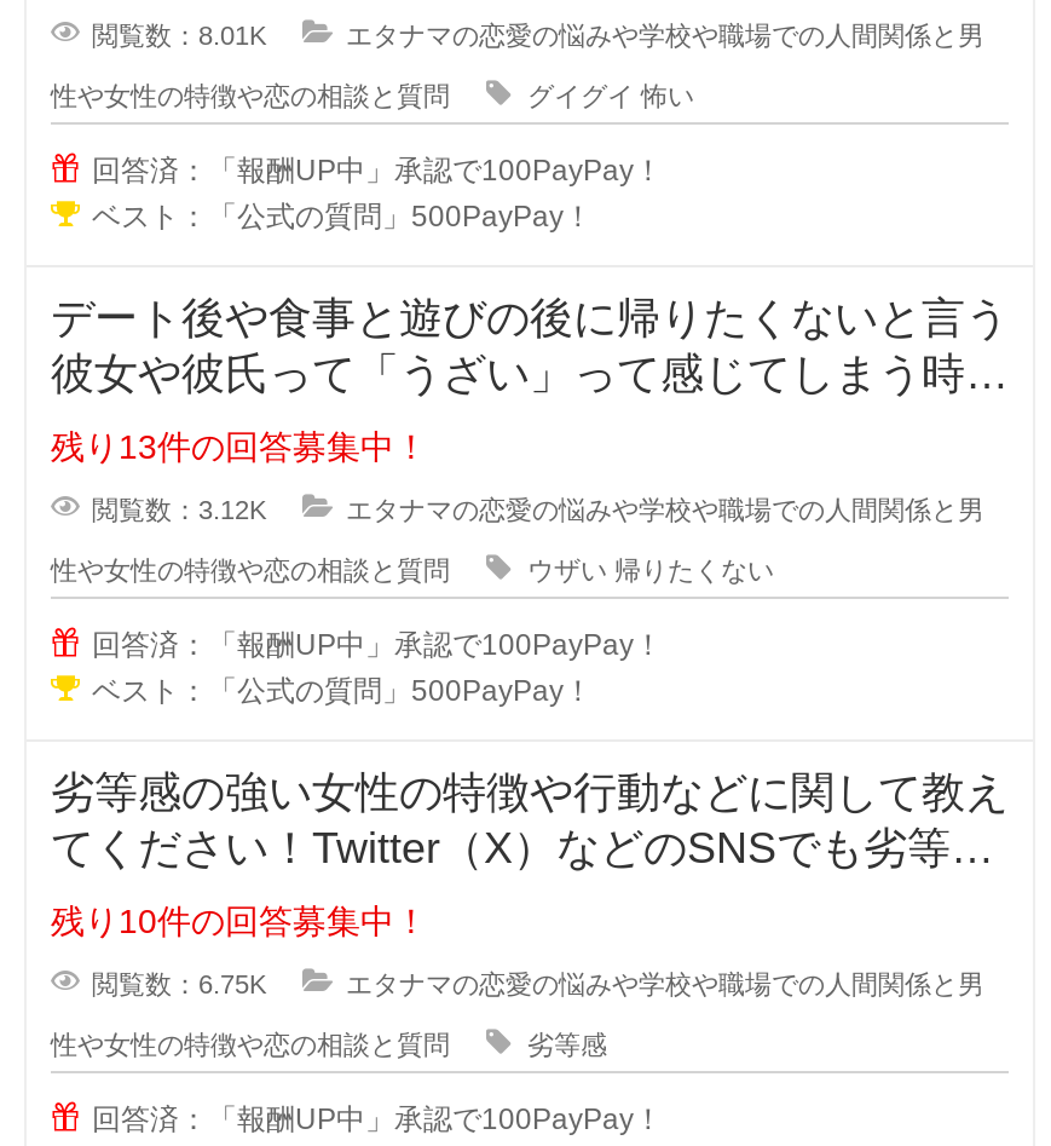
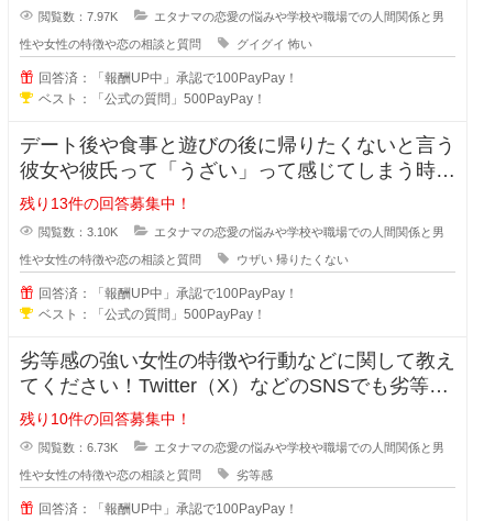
[92,20,266,49] 閲覧数：8.01K -> [38,10,118,23] 閲覧数：7.97K
[92,495,266,524] 閲覧数：3.12K -> [38,225,118,238] 閲覧数：3.10K
[92,969,266,998] 閲覧数：6.75K -> [38,441,118,454] 閲覧数：6.73K

